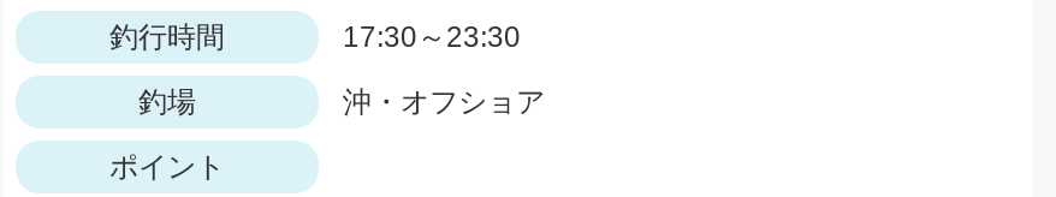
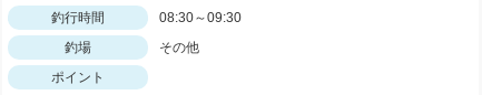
[343,20,521,54] 17:30～23:30 -> [159,10,242,25] 08:30～09:30
[343,85,545,119] 沖・オフショア -> [159,40,199,55] その他

